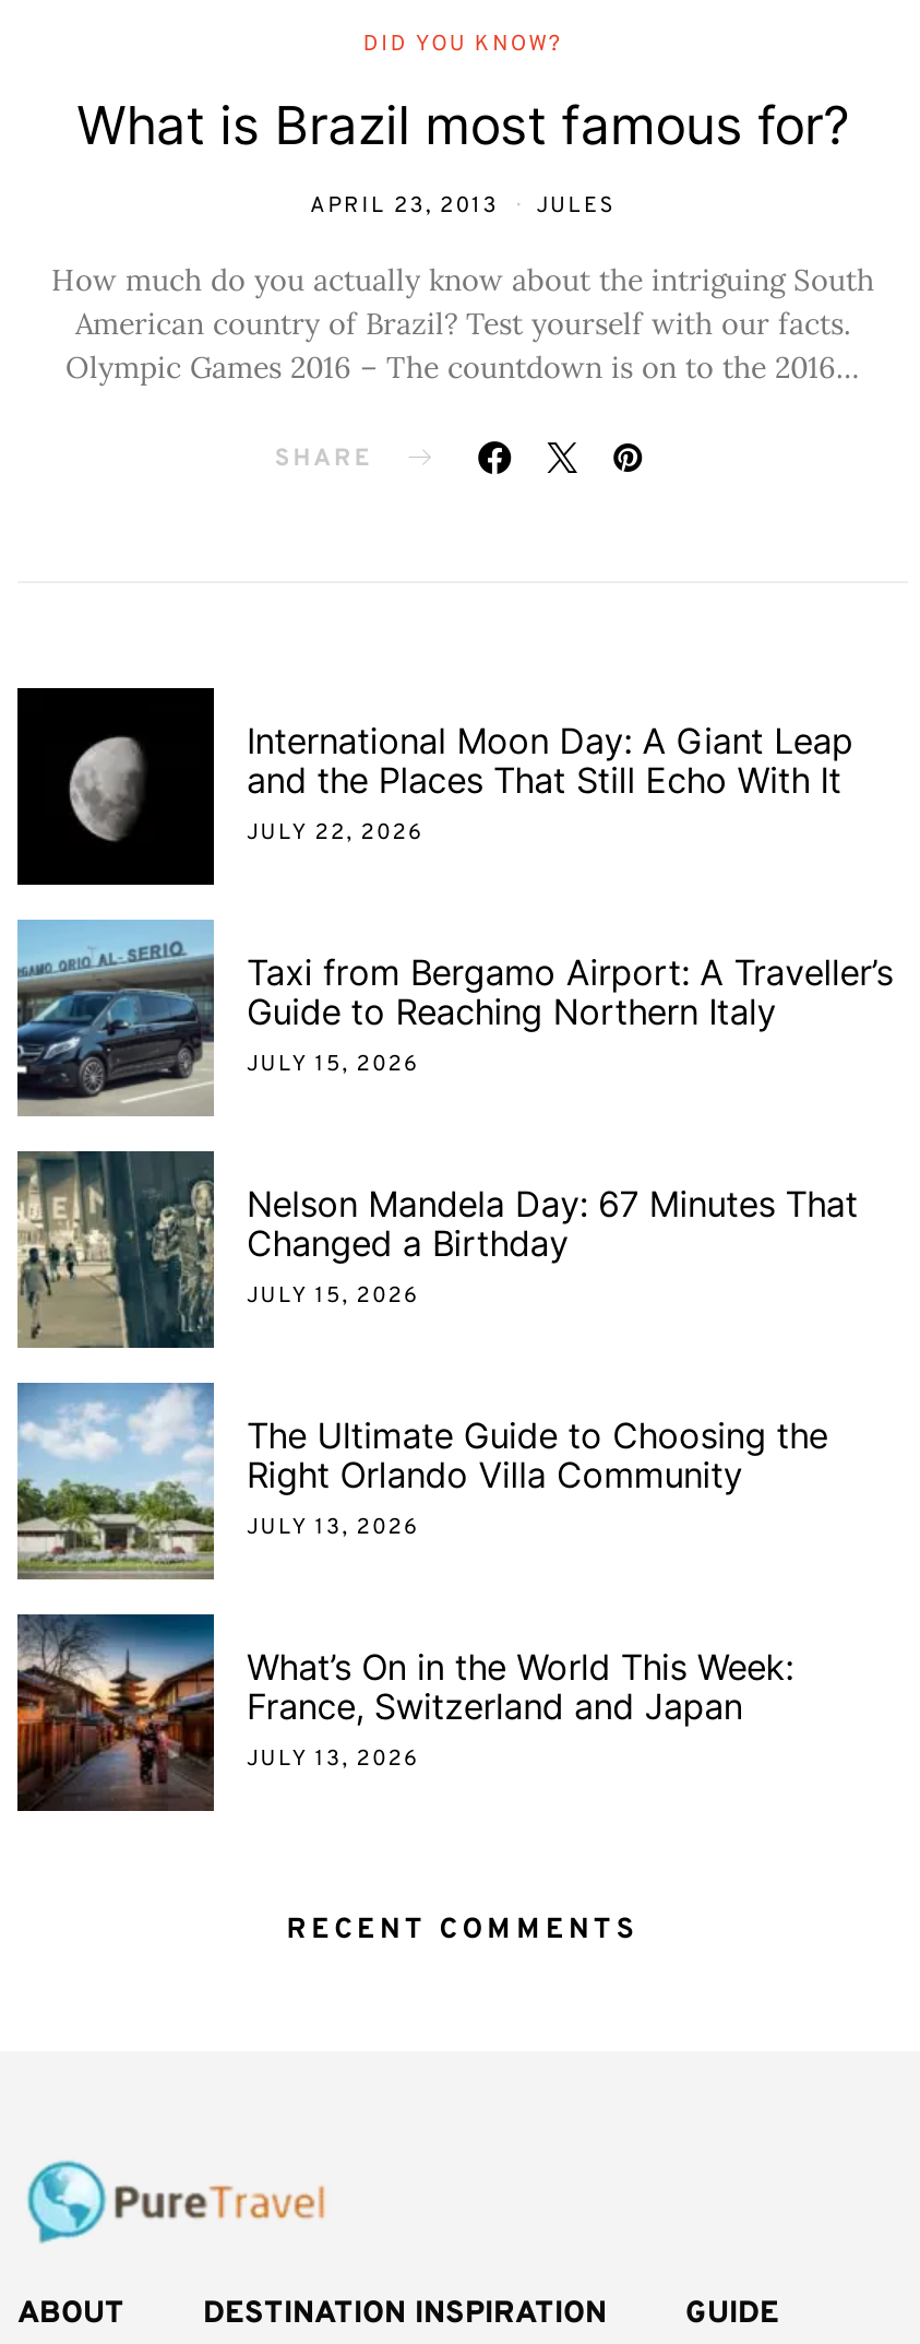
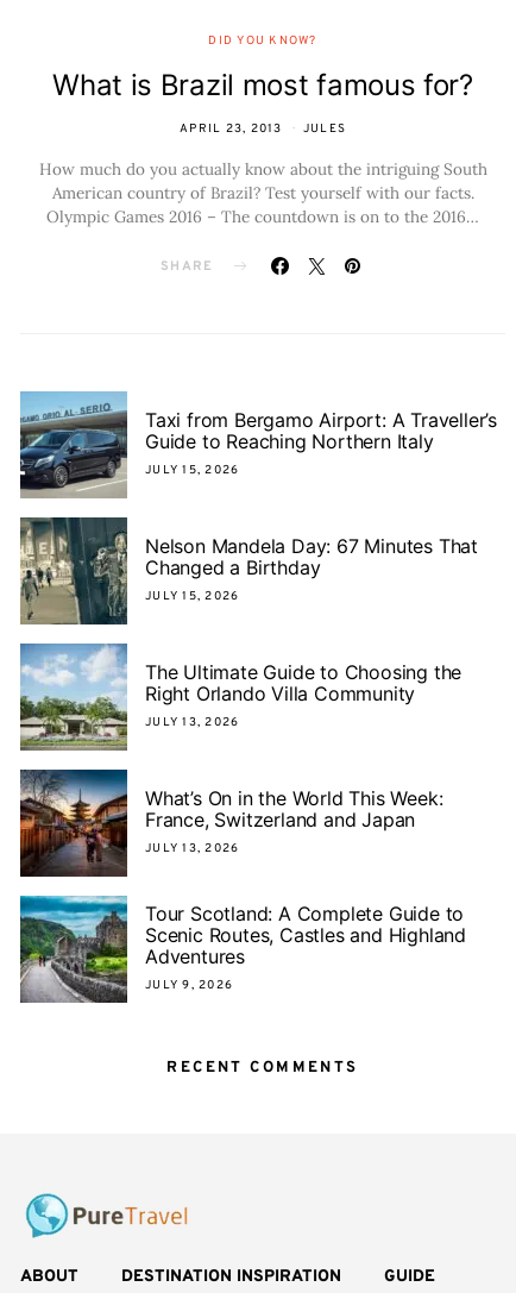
[15,686,853,885] [image] | International Moon Day: A Giant Leap | and the Places That Still Echo With It | JULY 22, 2026 -> none
moved [13,928,893,1774] -> [18,396,497,857]: [image] | Taxi from Bergamo Airport: A Traveller’s | Guide to Reaching Northern Italy | ... | France, Switzerland and Japan | JULY 13, 2026
none -> [19,895,466,1004] [image] | Tour Scotland: A Complete Guide to | Scenic Routes, Castles and Highland | Adventures | JULY 9, 2026

